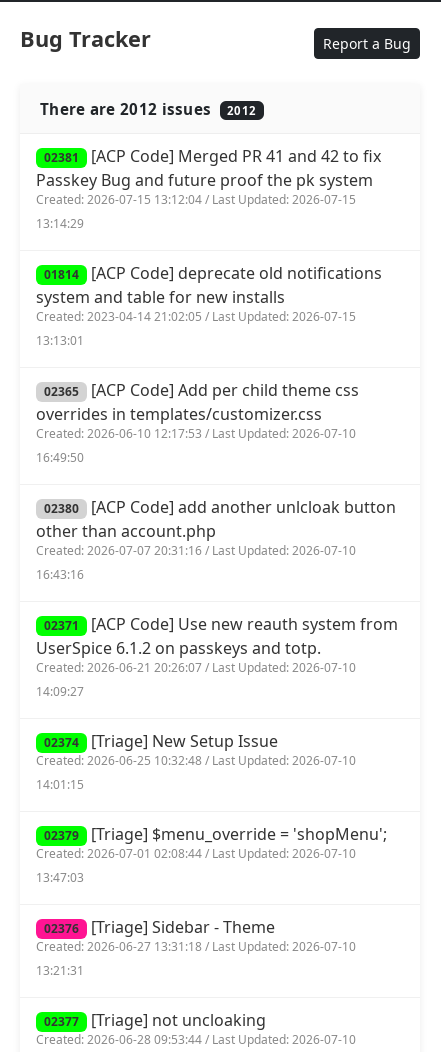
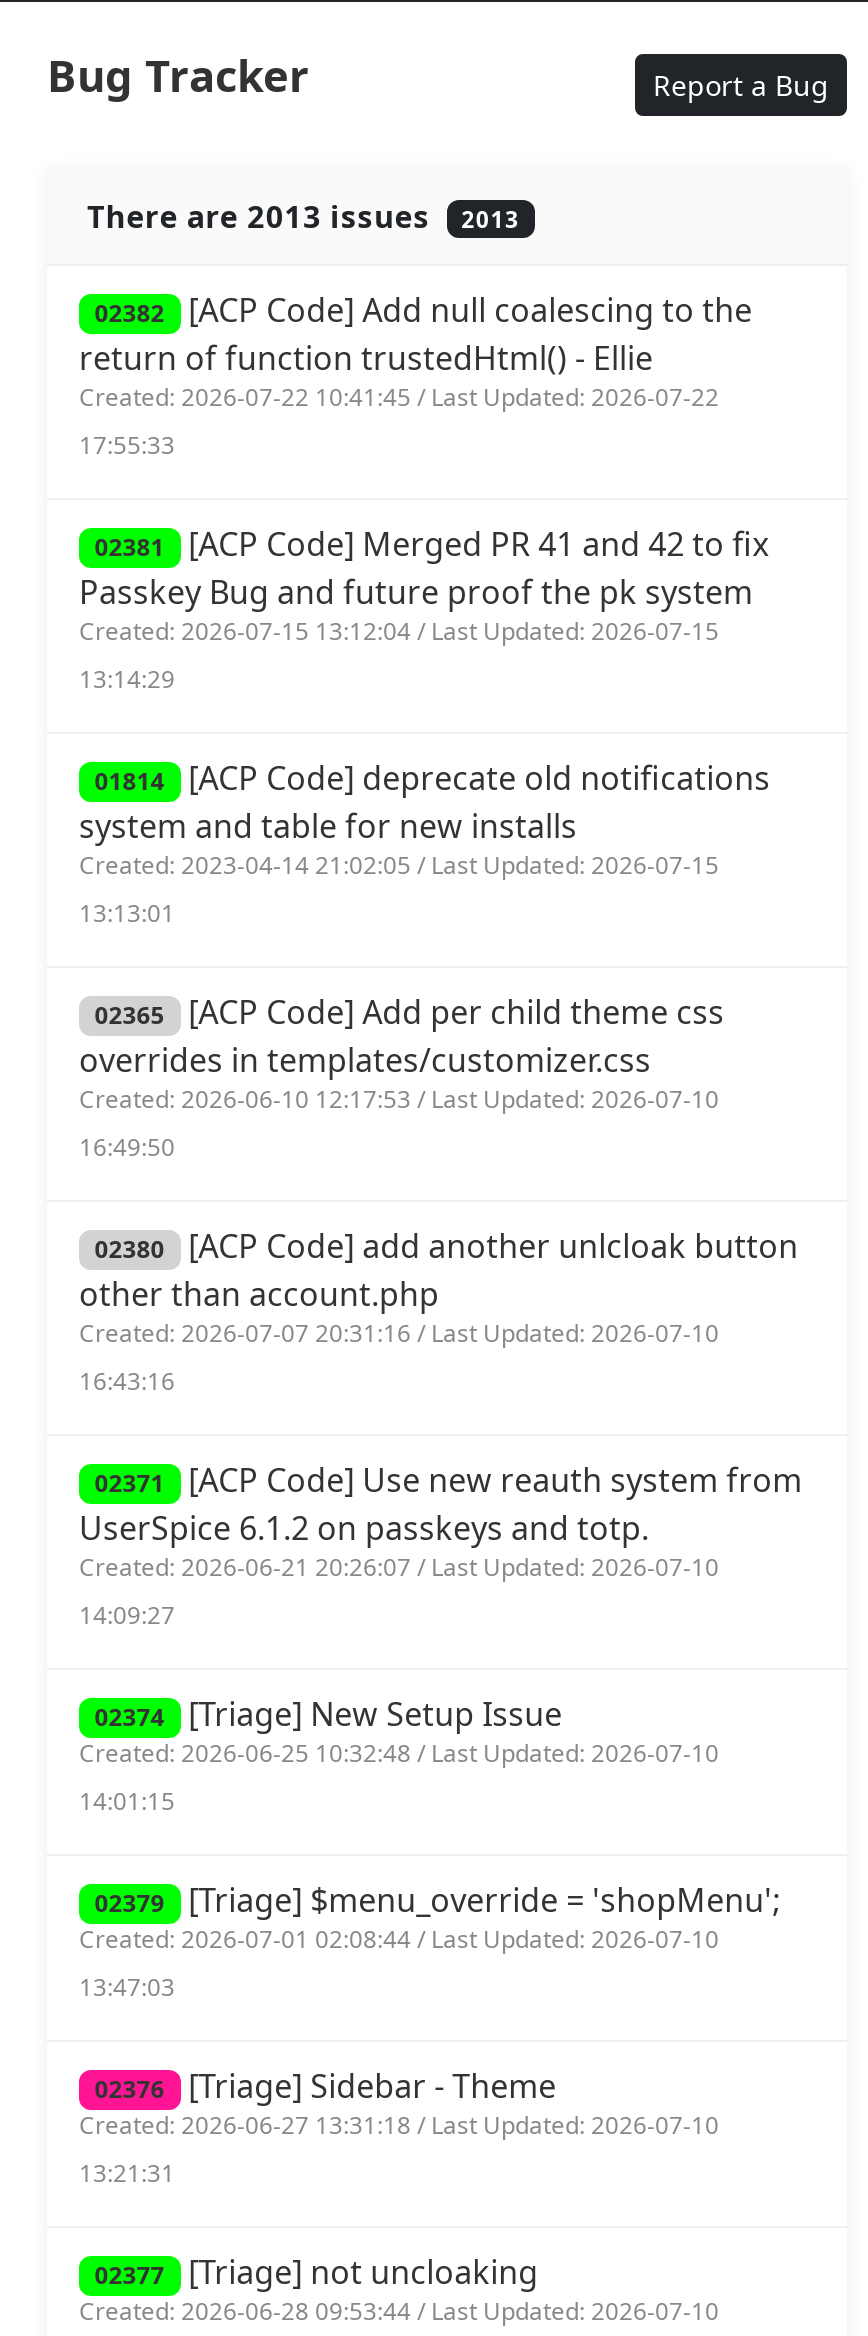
[40,99,256,119] There are 2012 issues | 2012 -> [79,195,752,463] There are 2013 issues | 2013 | 02382 [ACP Code] Add null coalescing to the | return of function trustedHtml() - Ellie | Created: 2026-07-22 10:41:45 / Last Updated: 2026-07-22 | 17:55:33

